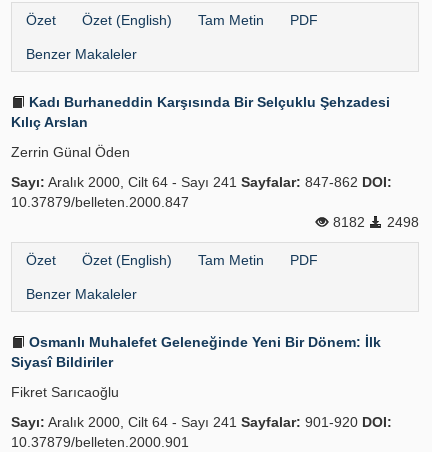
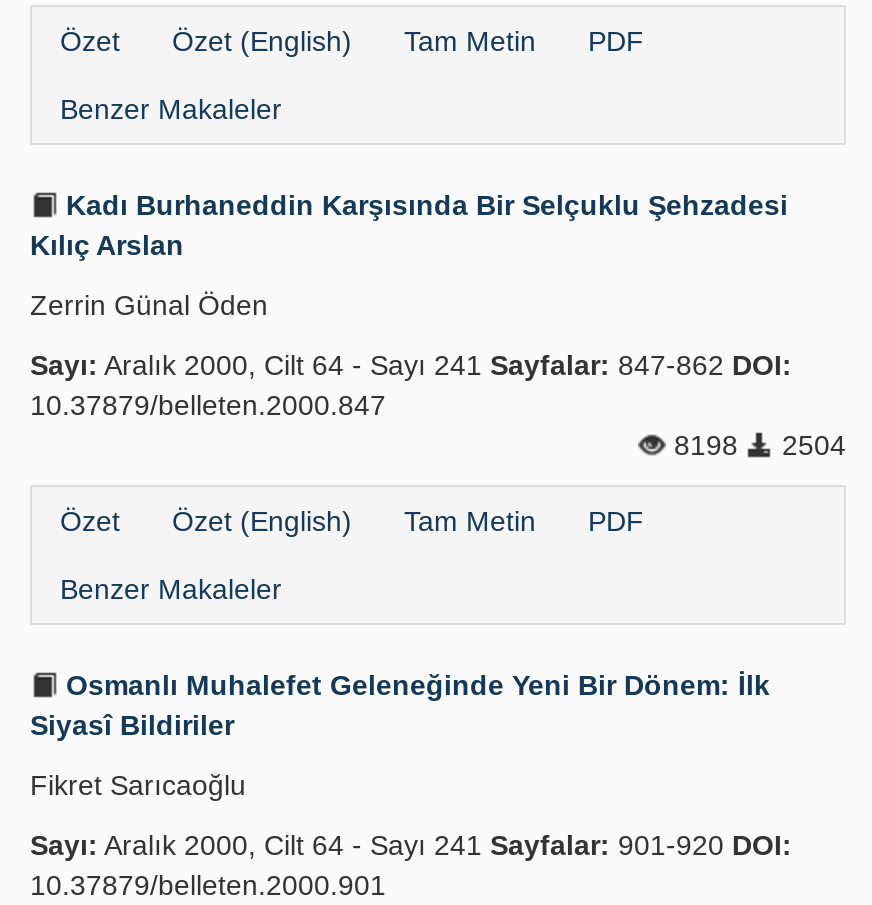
[329,214,369,230] 8182 -> [666,429,746,461] 8198
[383,214,419,230] 2498 -> [774,429,846,461] 2504

